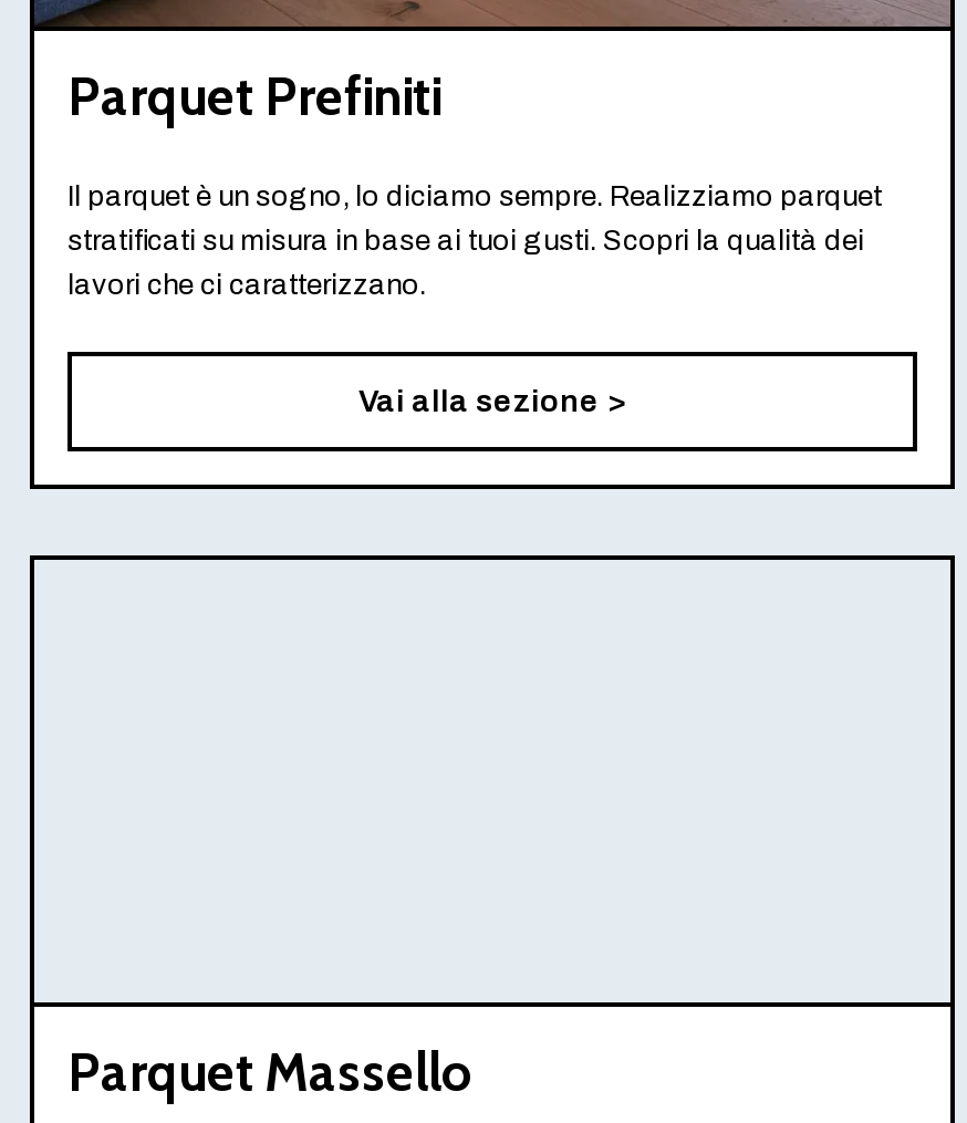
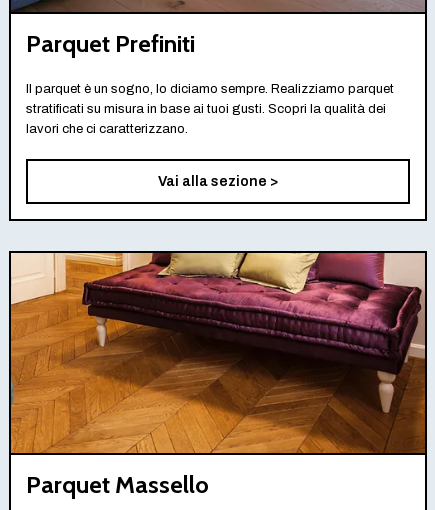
none -> [10,252,426,454] [image]

